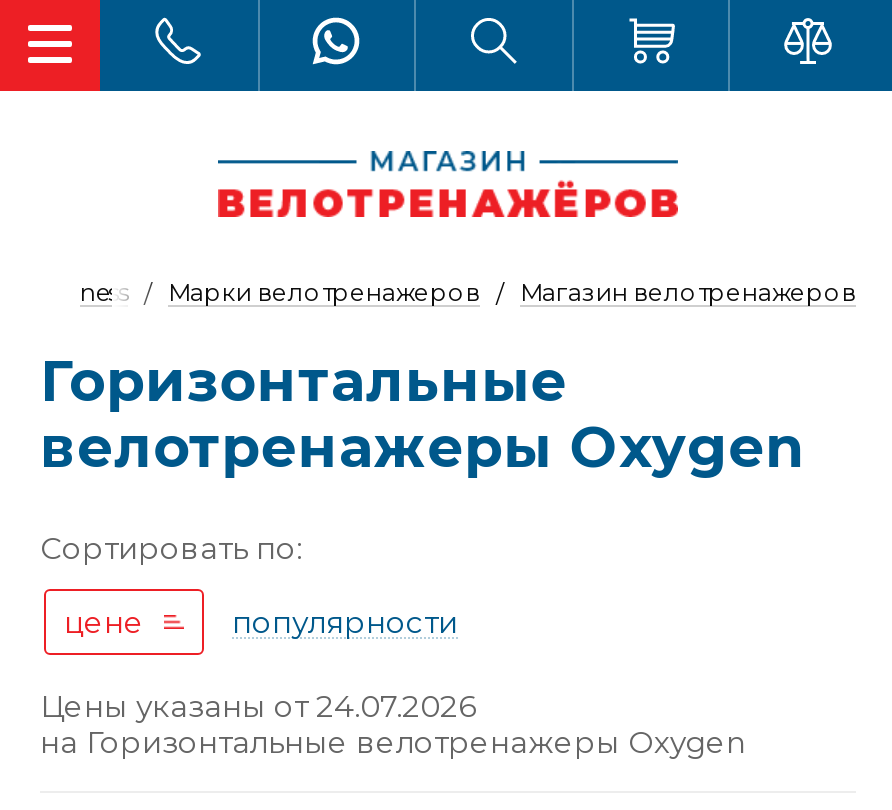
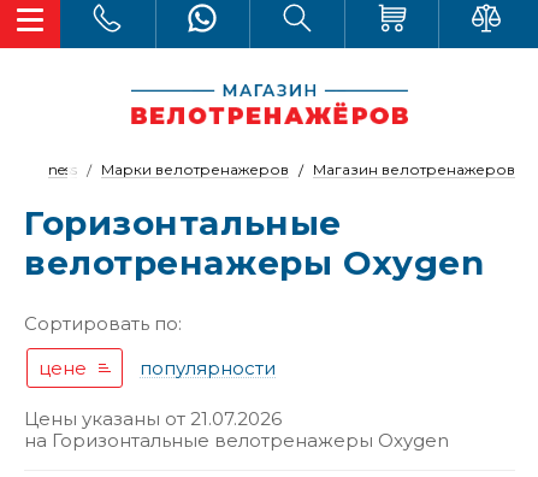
[40,687,476,725] Цены указаны от 24.07.2026 -> [24,407,282,430] Цены указаны от 21.07.2026

